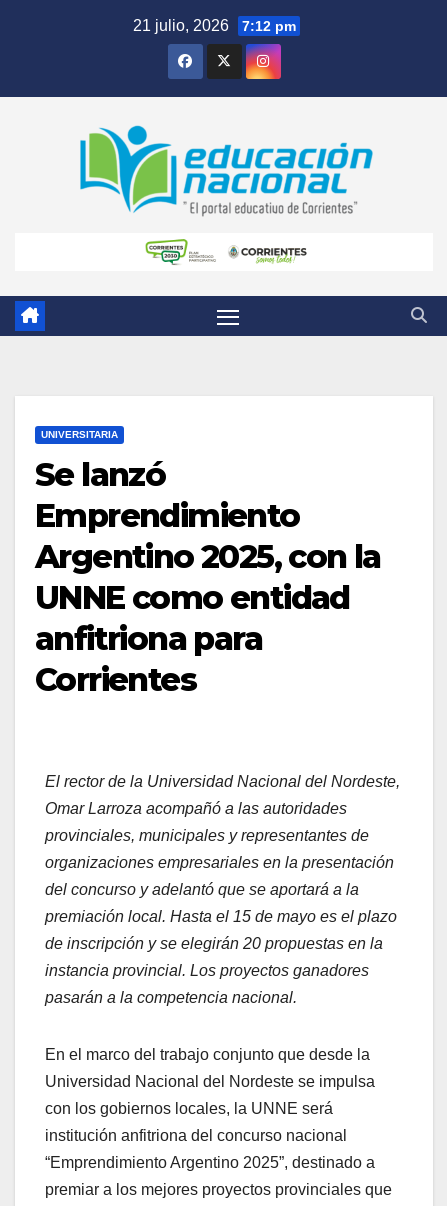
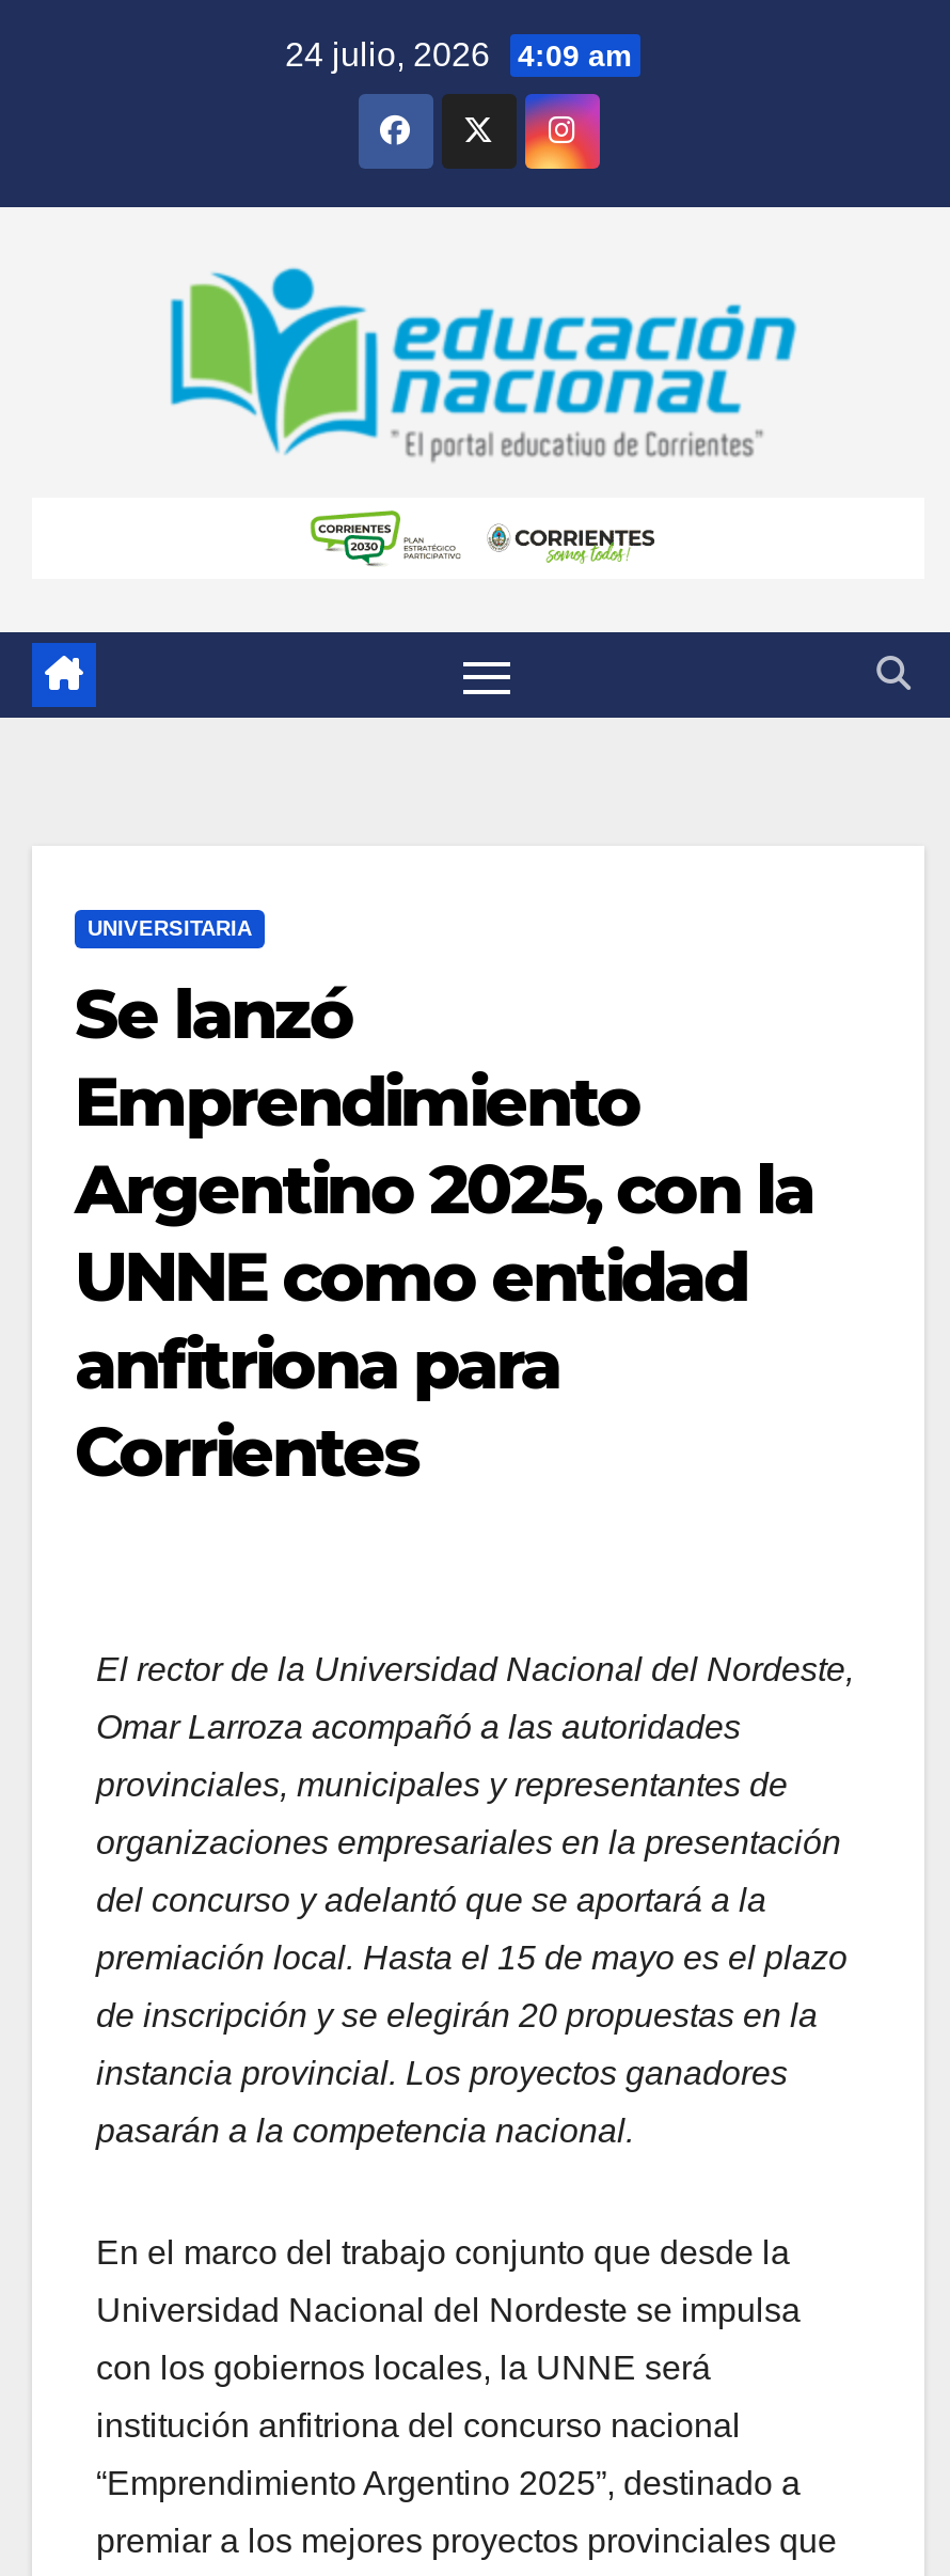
[133,17,296,34] 21 julio, 2026 7:12 pm -> [285,36,631,73] 24 julio, 2026 4:09 am

